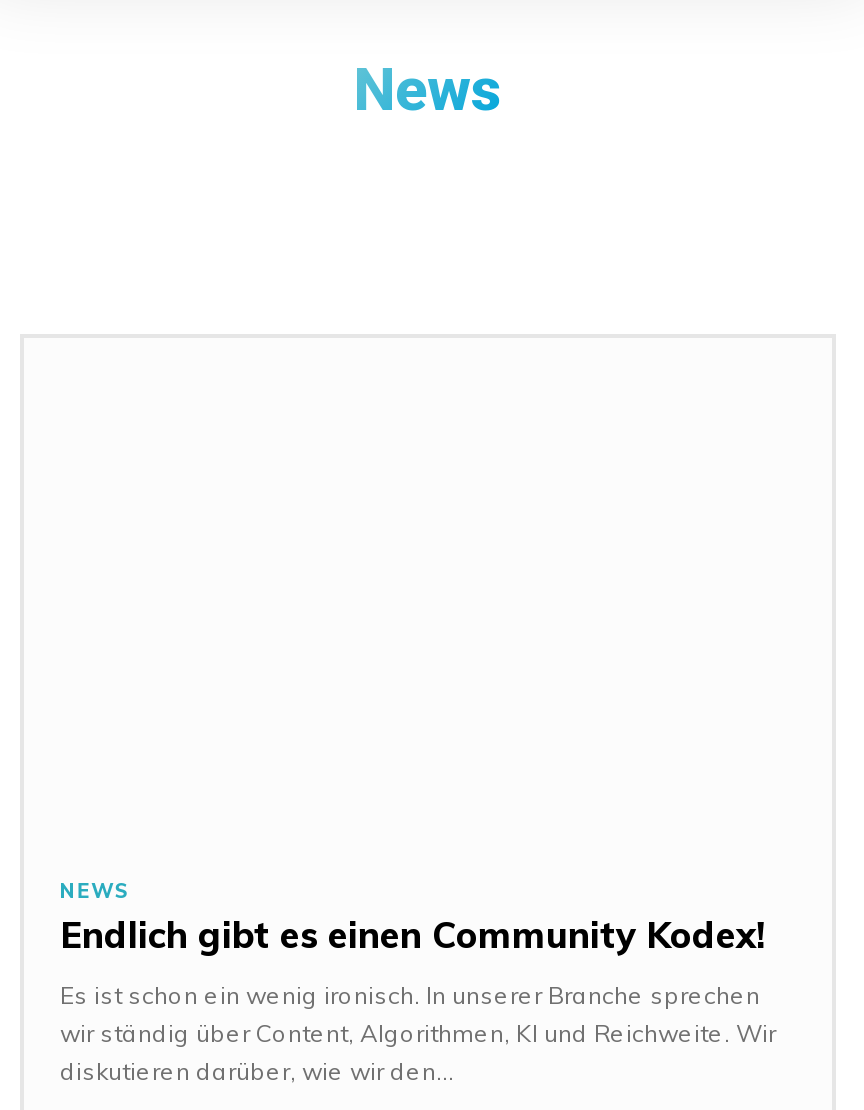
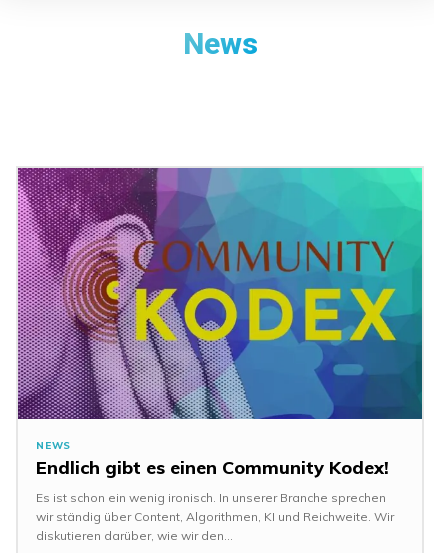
none -> [17,167,423,420] [image]

